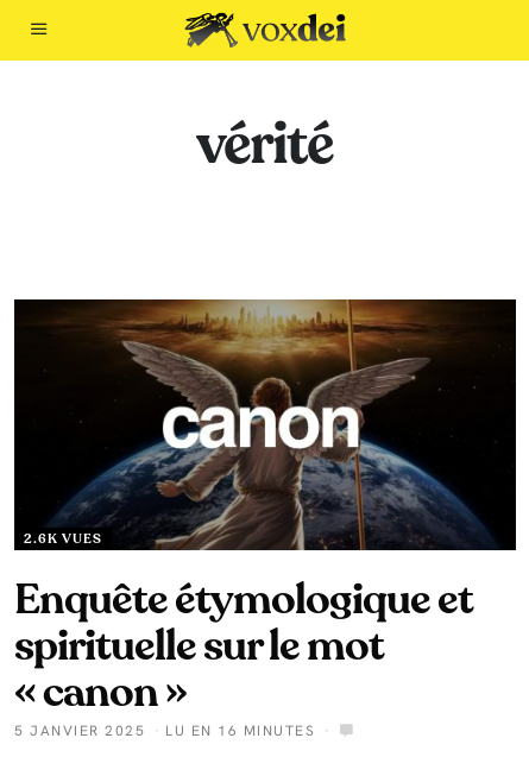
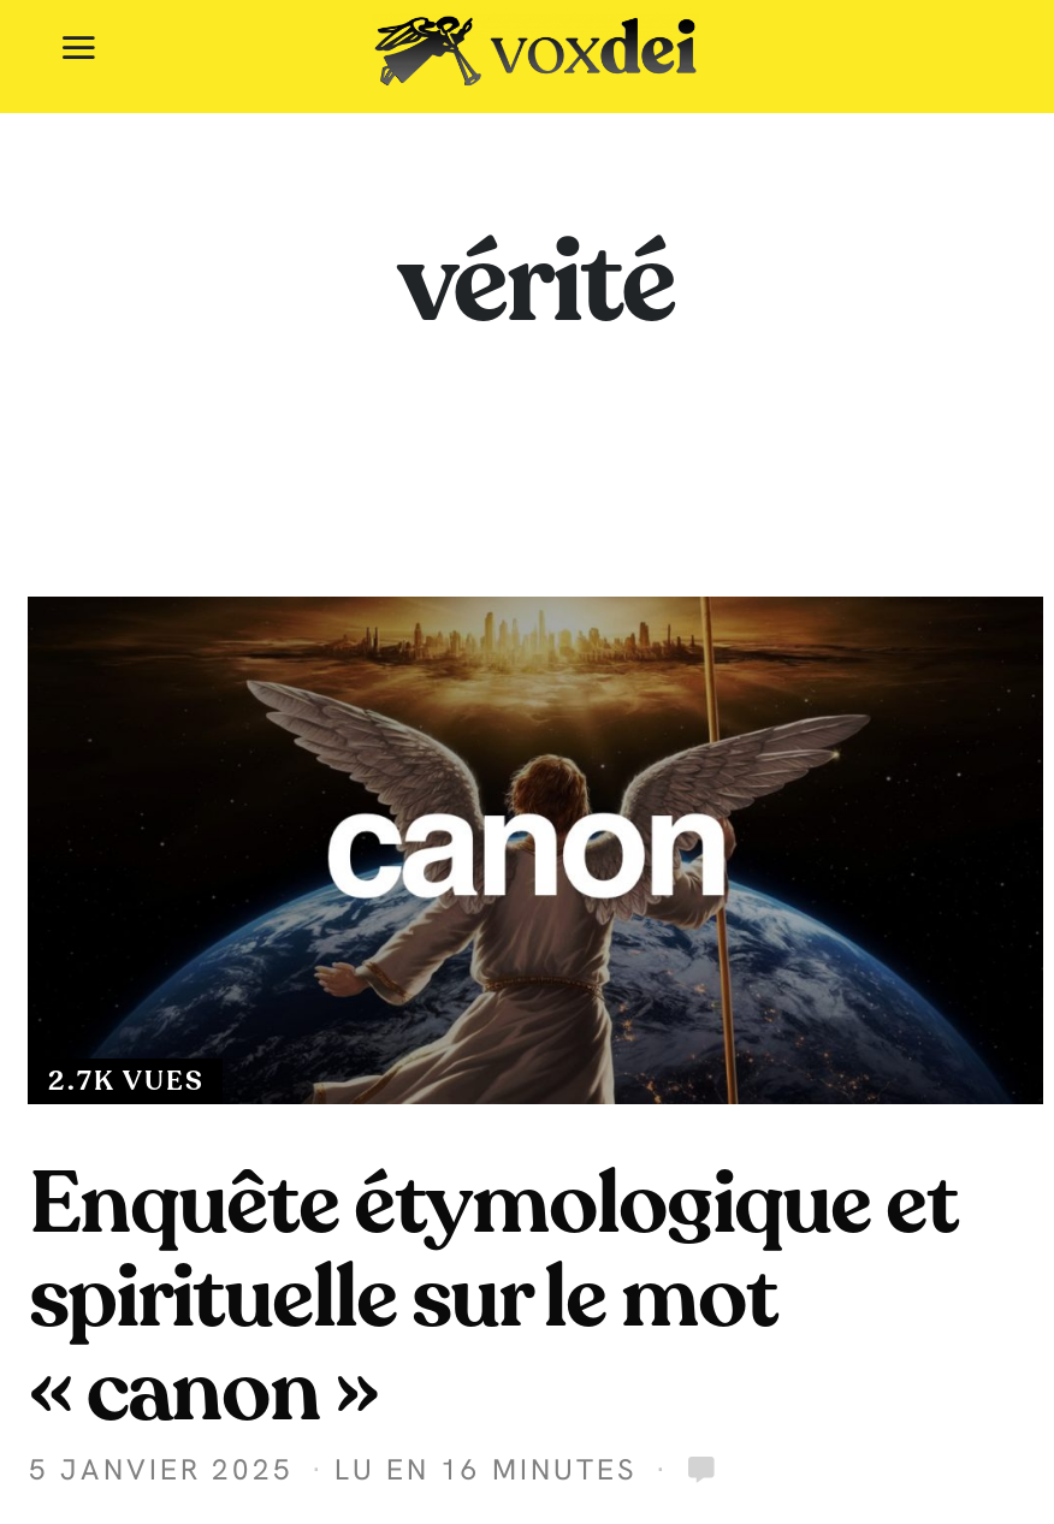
[24,529,103,547] 2.6K VUES -> [48,1062,204,1098] 2.7K VUES

